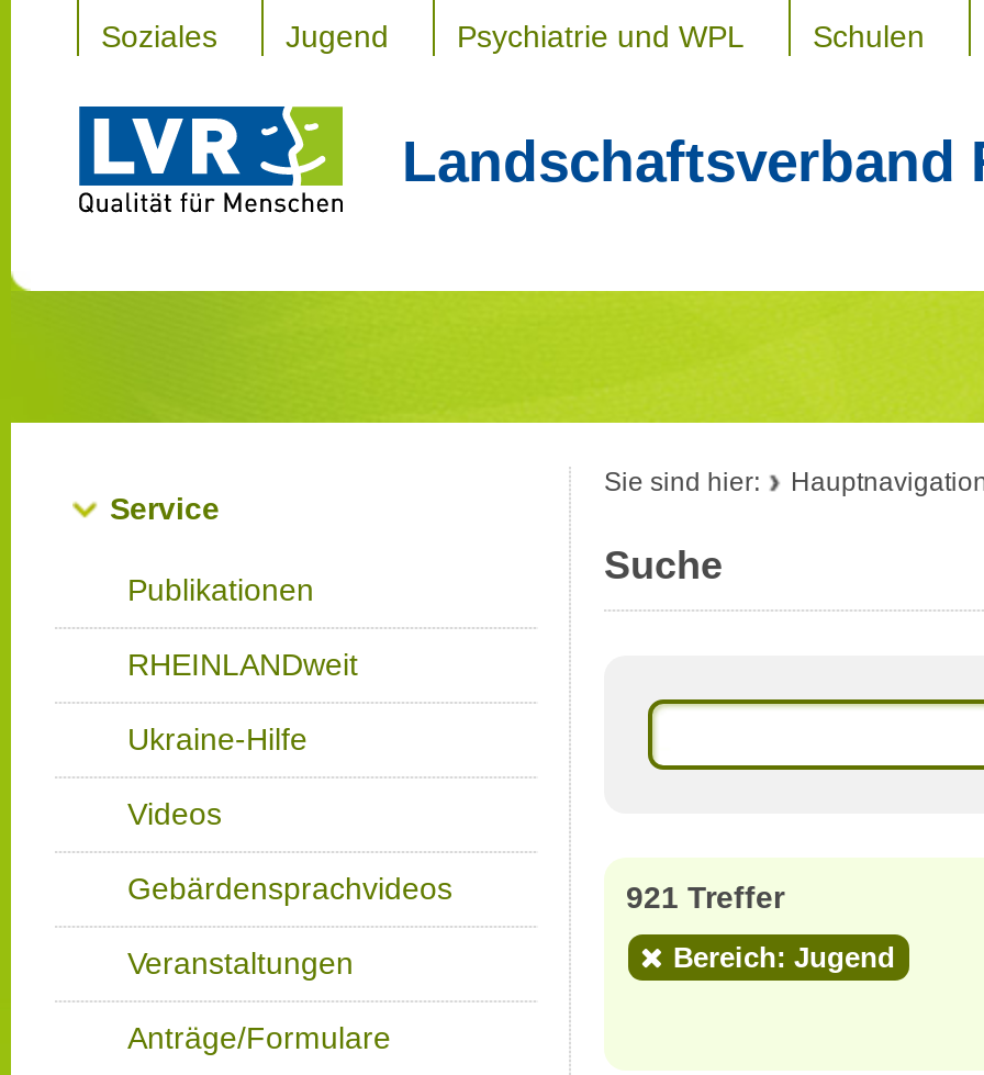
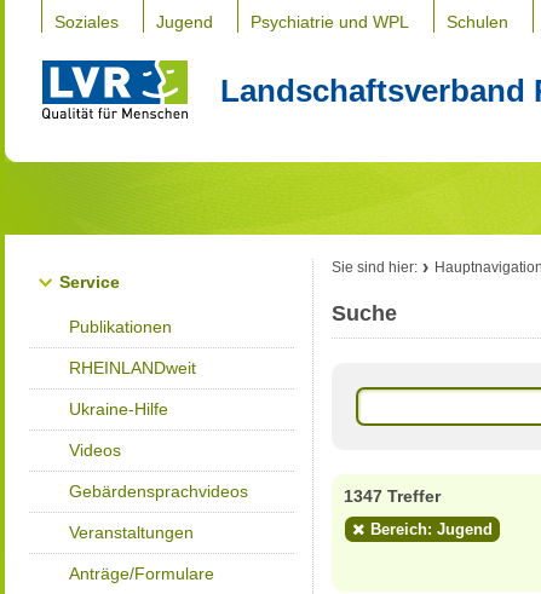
[626,880,784,915] 921 Treffer -> [344,486,441,506] 1347 Treffer

